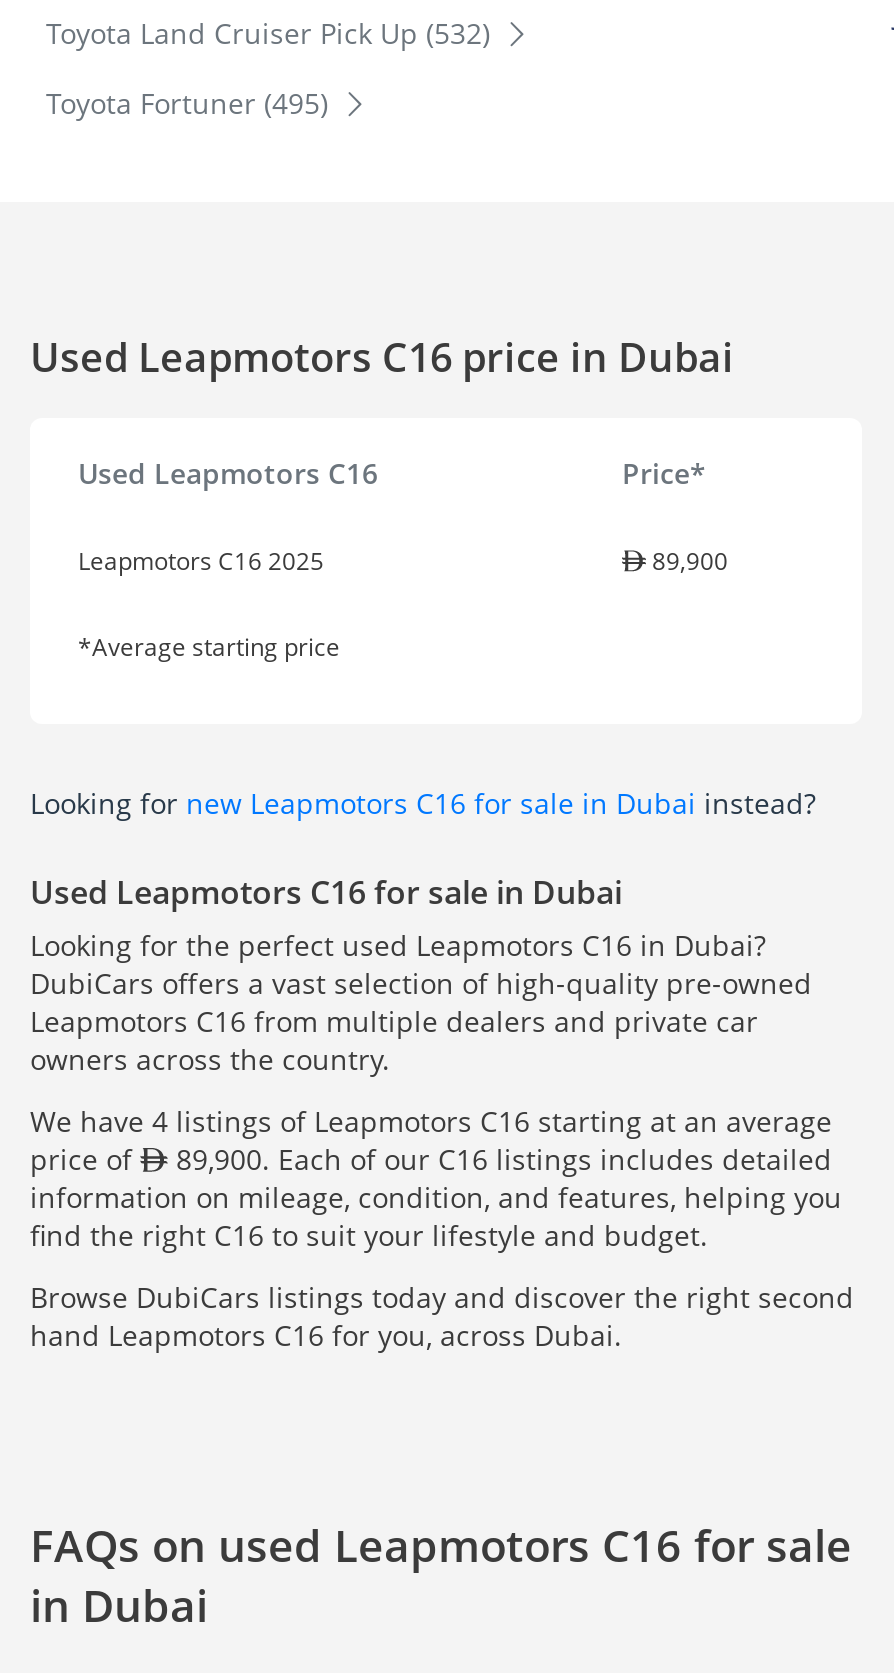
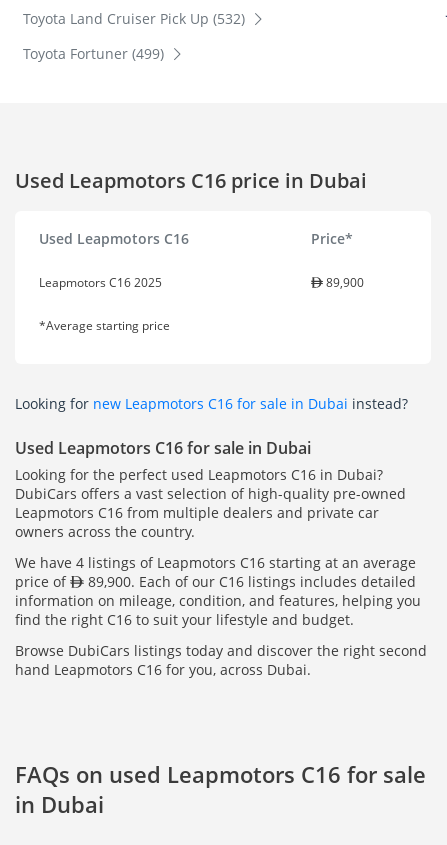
[46,83,336,121] Toyota Fortuner (495) -> [23,44,168,63] Toyota Fortuner (499)

